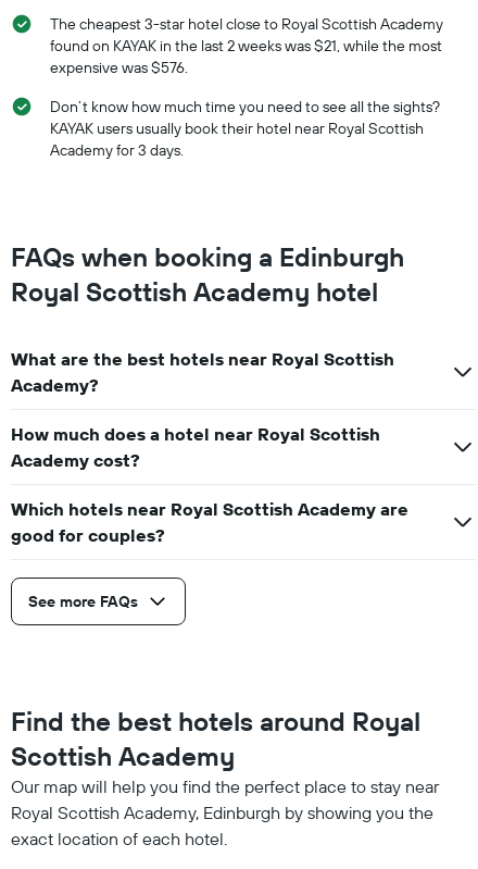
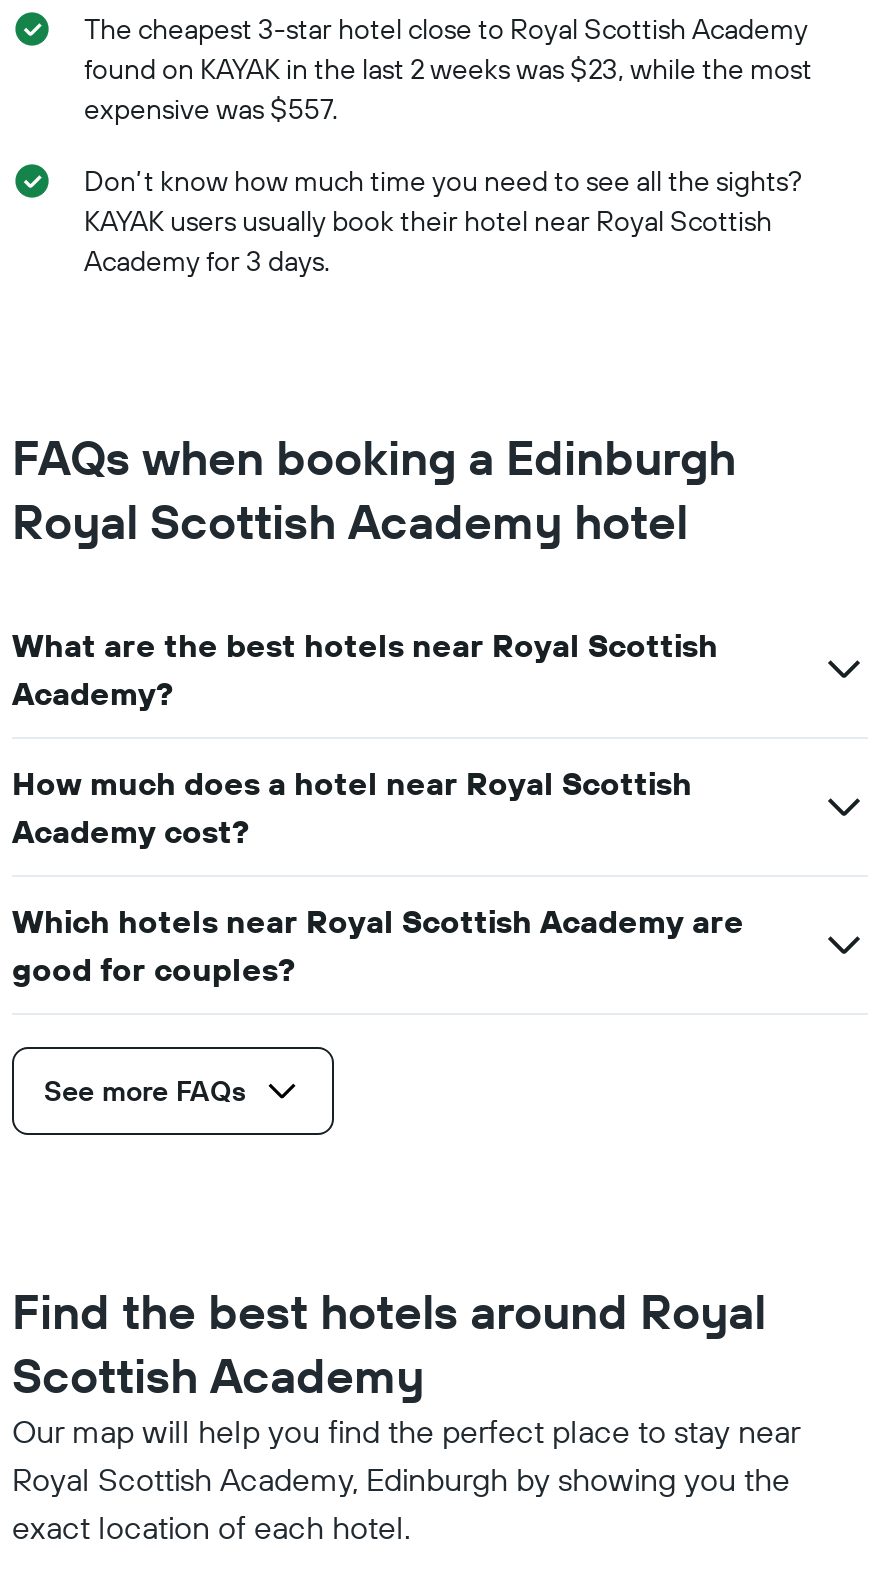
[50,36,442,55] found on KAYAK in the last 2 weeks was $21, while the most -> [84,51,812,87] found on KAYAK in the last 2 weeks was $23, while the most
[50,58,188,77] expensive was $576. -> [84,91,338,127] expensive was $557.

